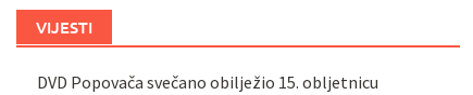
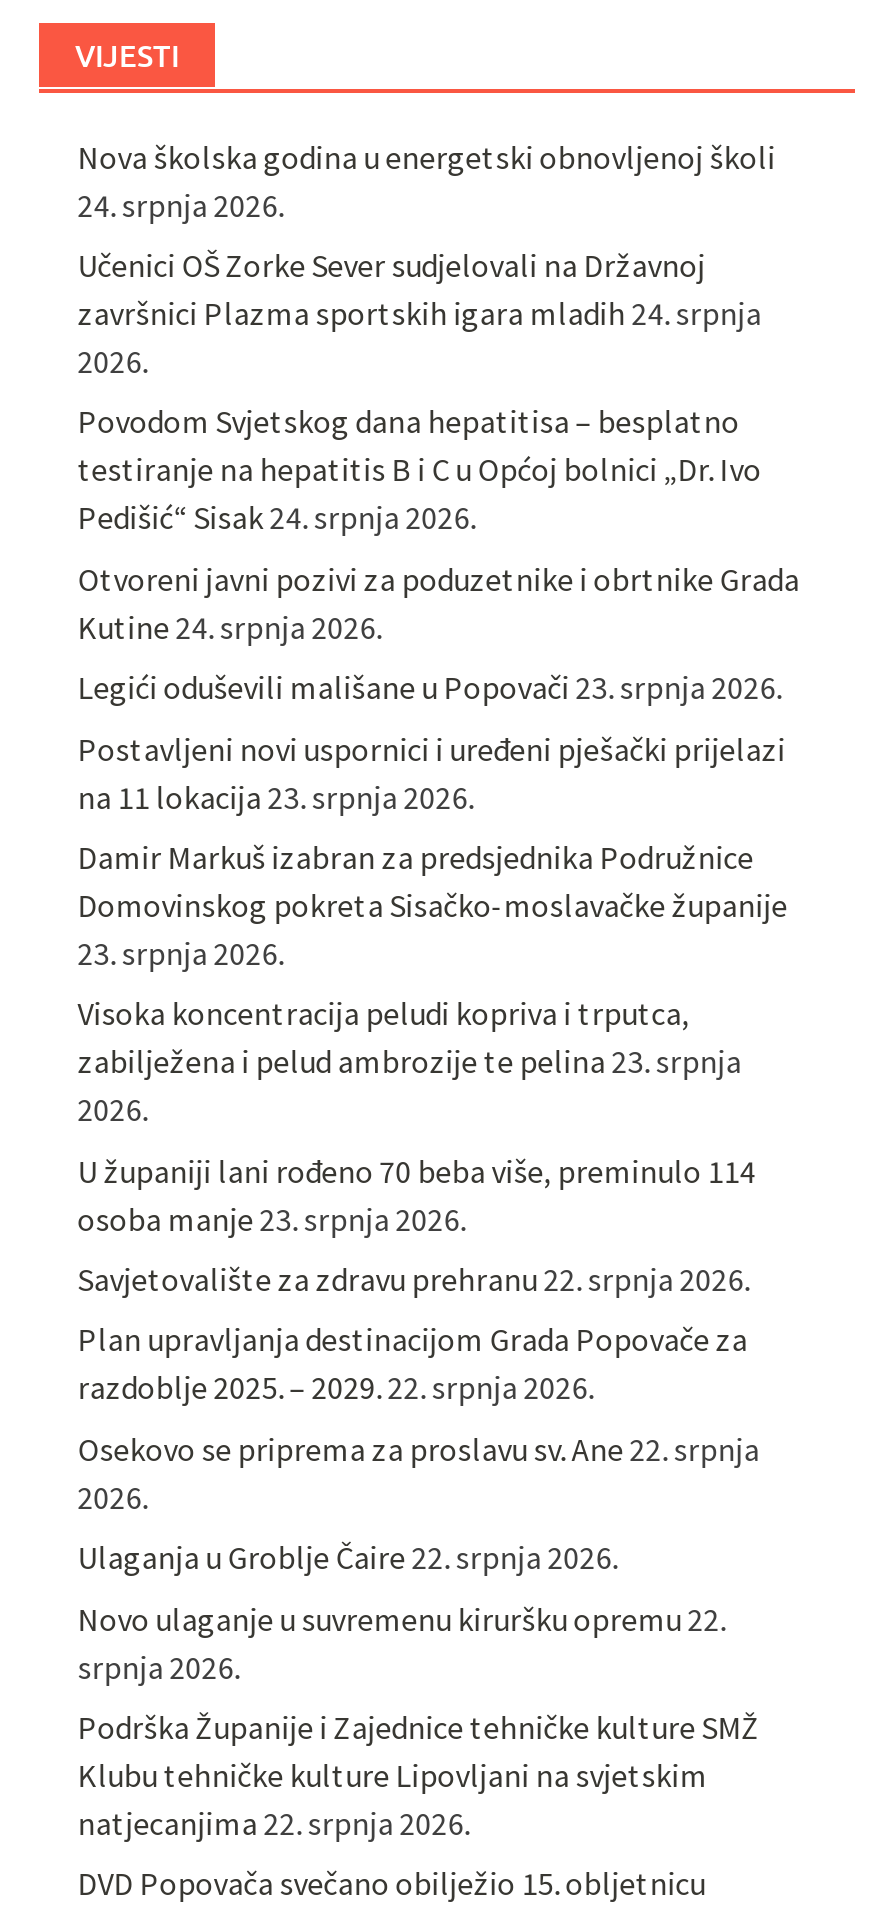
none -> [77,136,799,1843] Nova školska godina u energetski obnovljenoj školi | 24. srpnja 2026. | Učenici OŠ Zorke Sever sudjelovali na Državnoj | završnici Plazma sportskih igara mladih 24. srpnja | 2026. | Povodom Svjetskog dana hepatitisa – besplatno | testiranje na hepatitis B i C u Općoj bolnici „Dr. Ivo | Pedišić“ Sisak 24. srpnja 2026. | Otvoreni javni pozivi za poduzetnike i obrtnike Grada | Kutine 24. srpnja 2026. | Legići oduševili mališane u Popovači 23. srpnja 2026. | Postavljeni novi uspornici i uređeni pješački prijelazi | na 11 lokacija 23. srpnja 2026. | Damir Markuš izabran za predsjednika Podružnice | Domovinskog pokreta Sisačko-moslavačke županije | 23. srpnja 2026. | Visoka koncentracija peludi kopriva i trputca, | zabilježena i pelud ambrozije te pelina 23. srpnja | 2026. | U županiji lani rođeno 70 beba više, preminulo 114 | osoba manje 23. srpnja 2026. | Savjetovalište za zdravu prehranu 22. srpnja 2026. | Plan upravljanja destinacijom Grada Popovače za | razdoblje 2025. – 2029. 22. srpnja 2026. | Osekovo se priprema za proslavu sv. Ane 22. srpnja | 2026. | Ulaganja u Groblje Čaire 22. srpnja 2026. | Novo ulaganje u suvremenu kiruršku opremu 22. | srpnja 2026. | Podrška Županije i Zajednice tehničke kulture SMŽ | Klubu tehničke kulture Lipovljani na svjetskim | natjecanjima 22. srpnja 2026.

